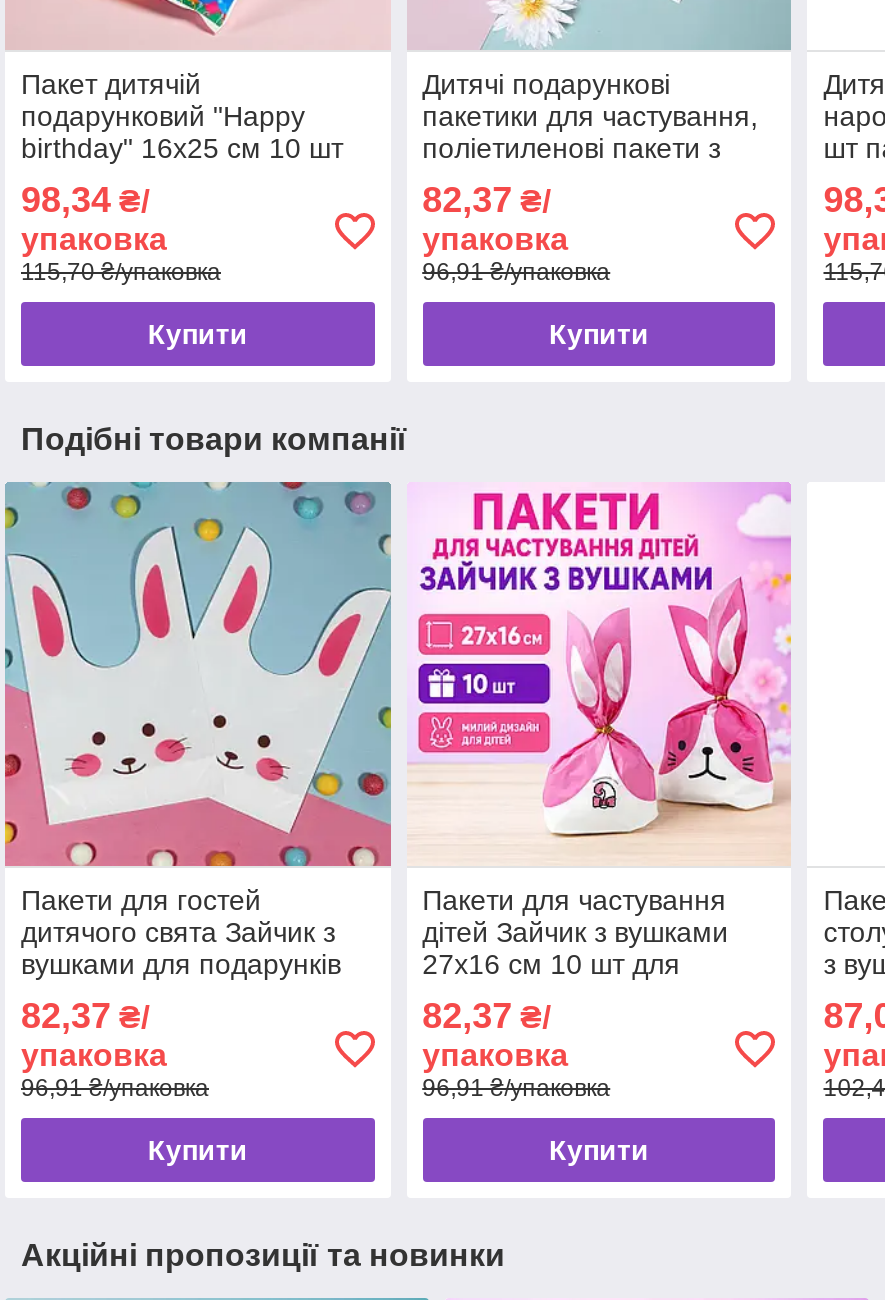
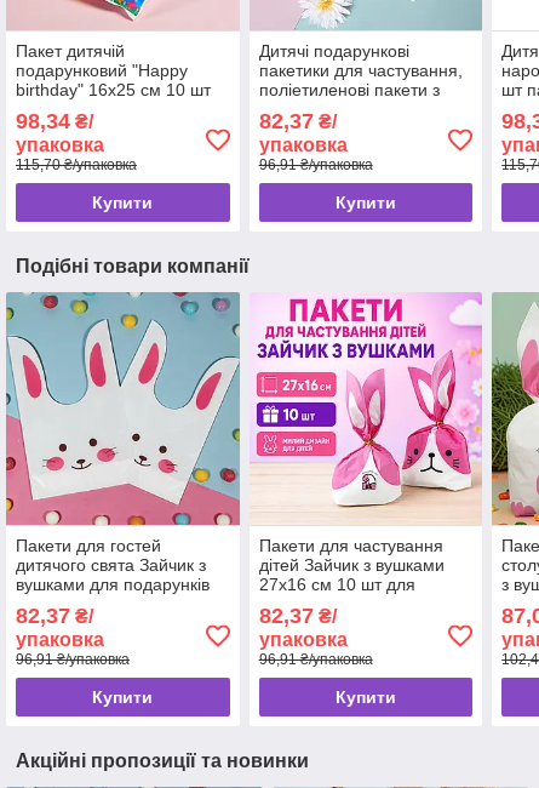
none -> [491,292,535,526] [image]

